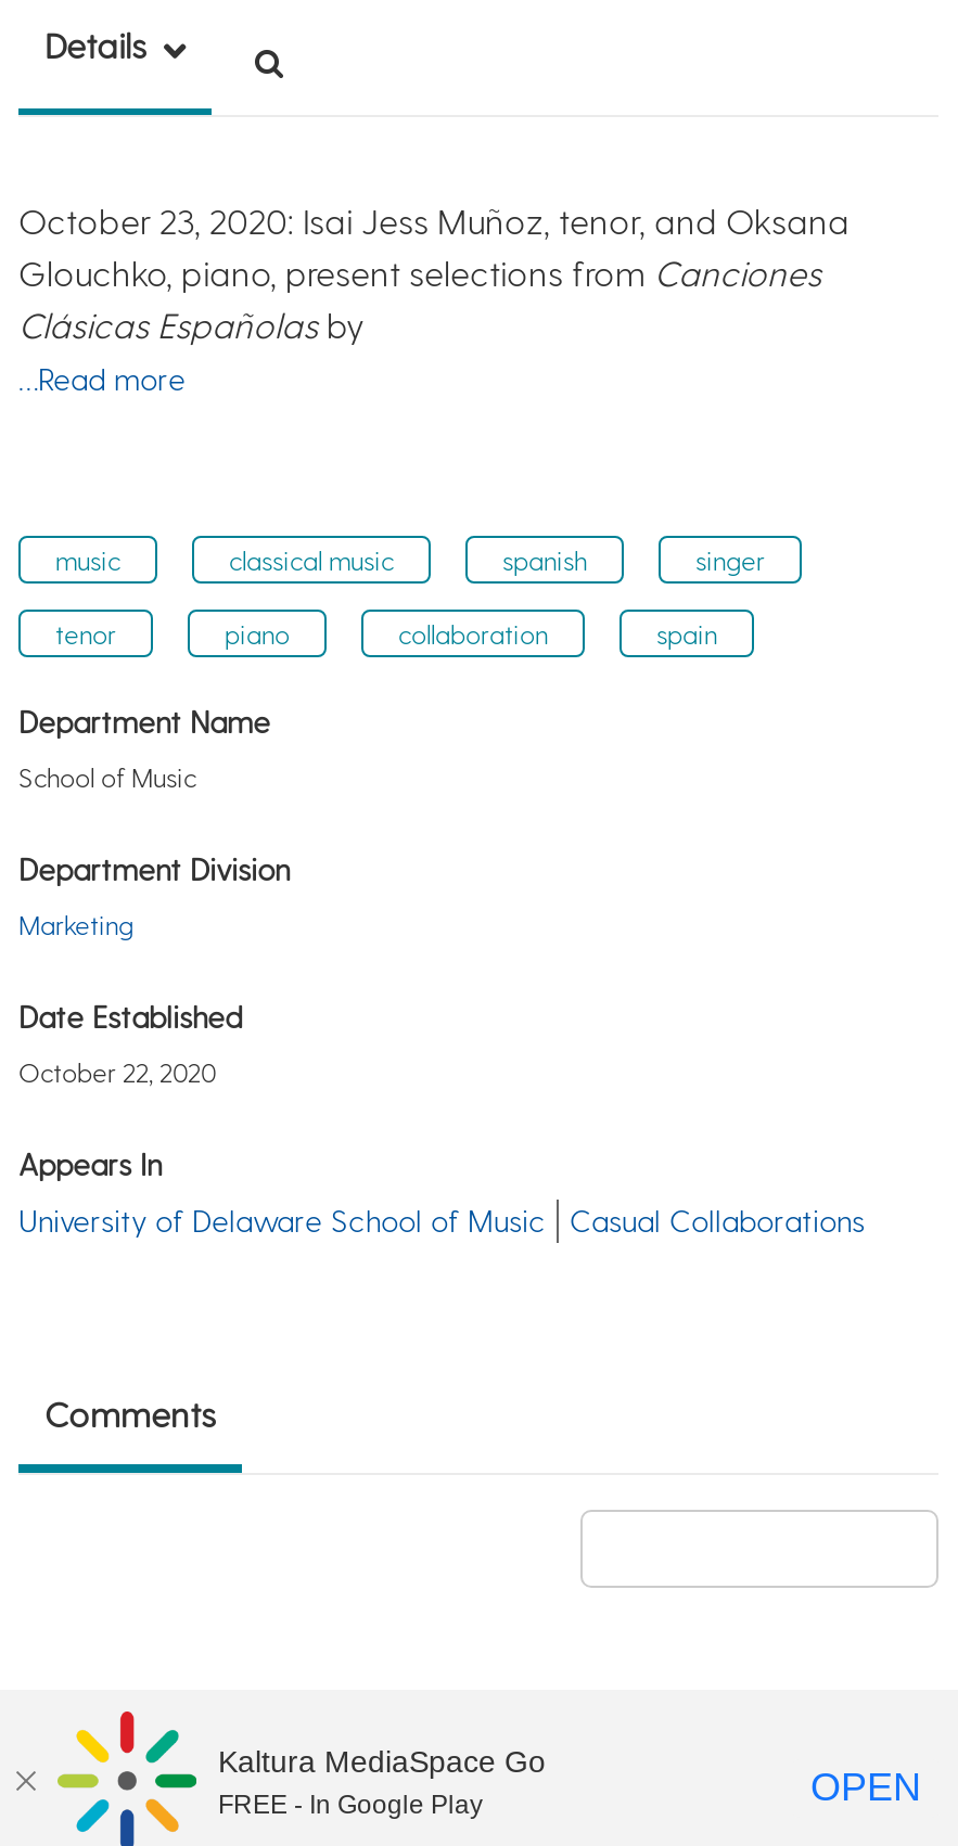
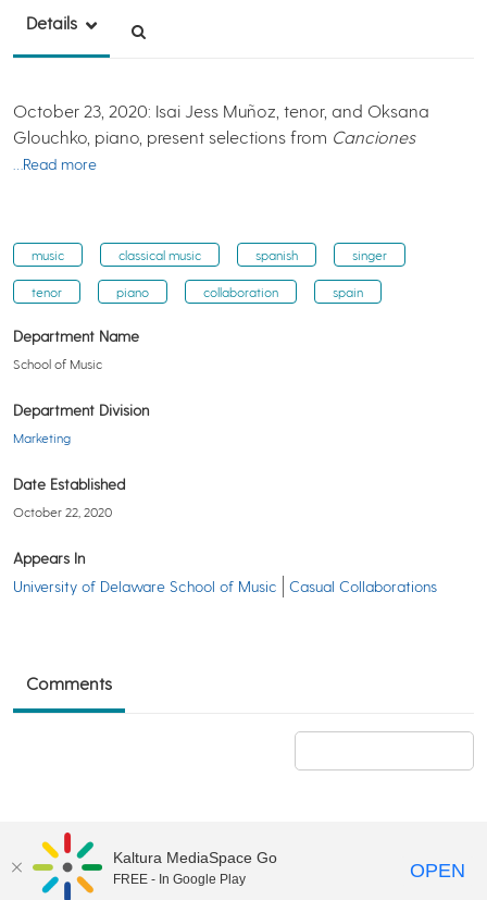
[18,303,363,344] Clásicas Españolas by -> none

